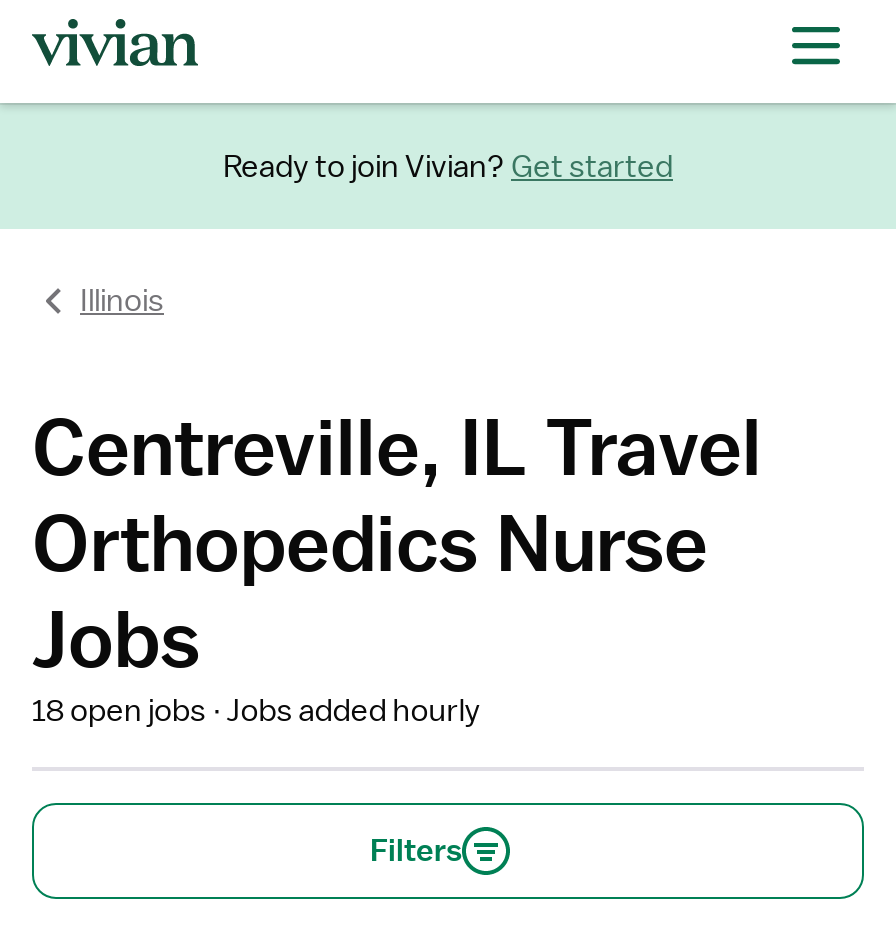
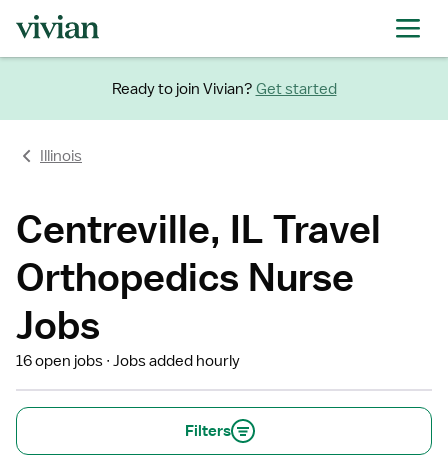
[32,691,480,731] 18 open jobs Jobs added hourly -> [16,351,240,371] 16 open jobs Jobs added hourly

